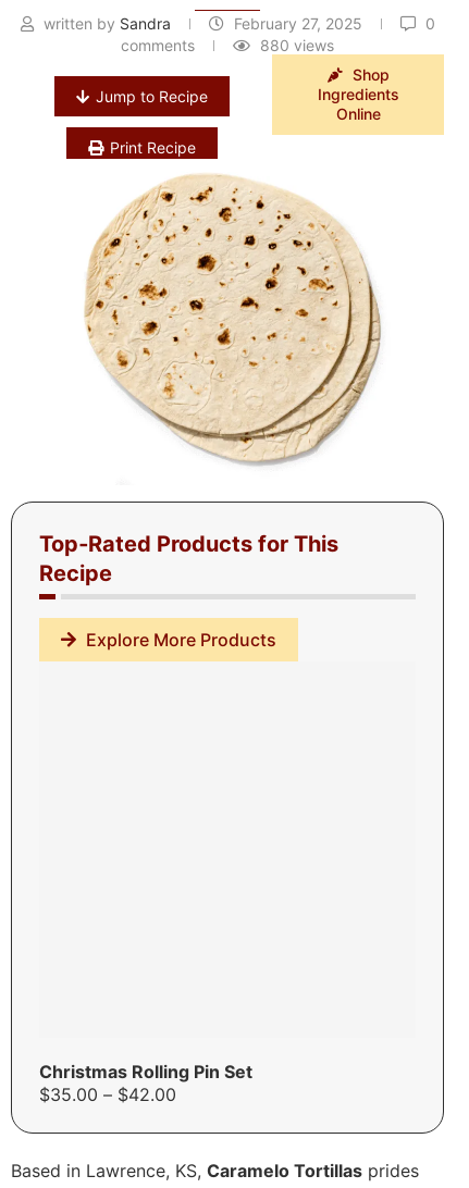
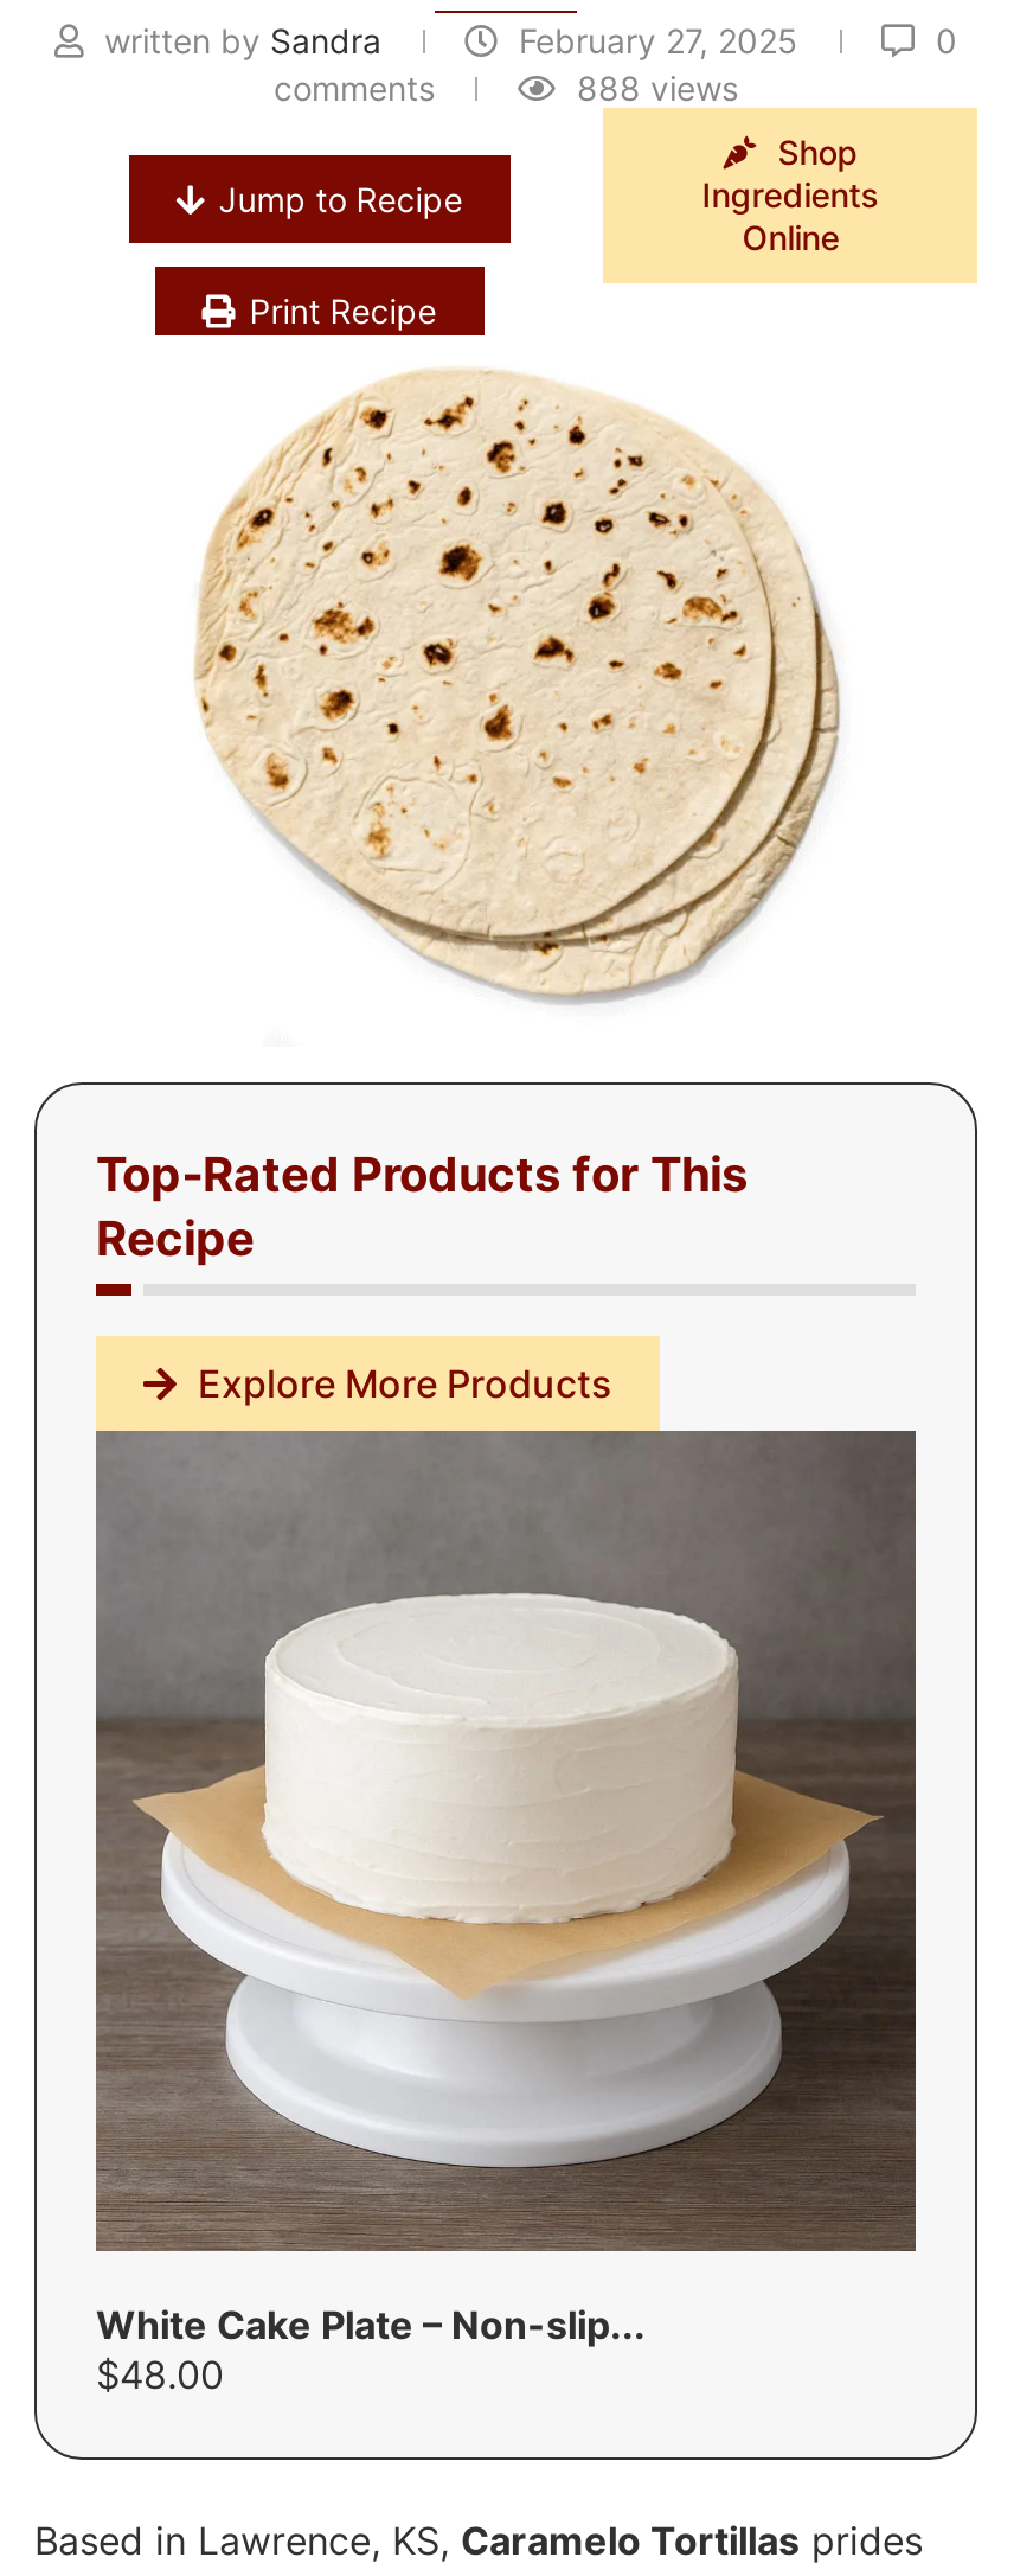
[260,36,334,54] 880 views -> [577,68,738,108] 888 views
none -> [94,1428,918,2254] [image]
[39,1061,252,1105] Christmas Rolling Pin Set | $35.00 – $42.00 -> [96,2301,646,2398] White Cake Plate – Non-slip... | $48.00

